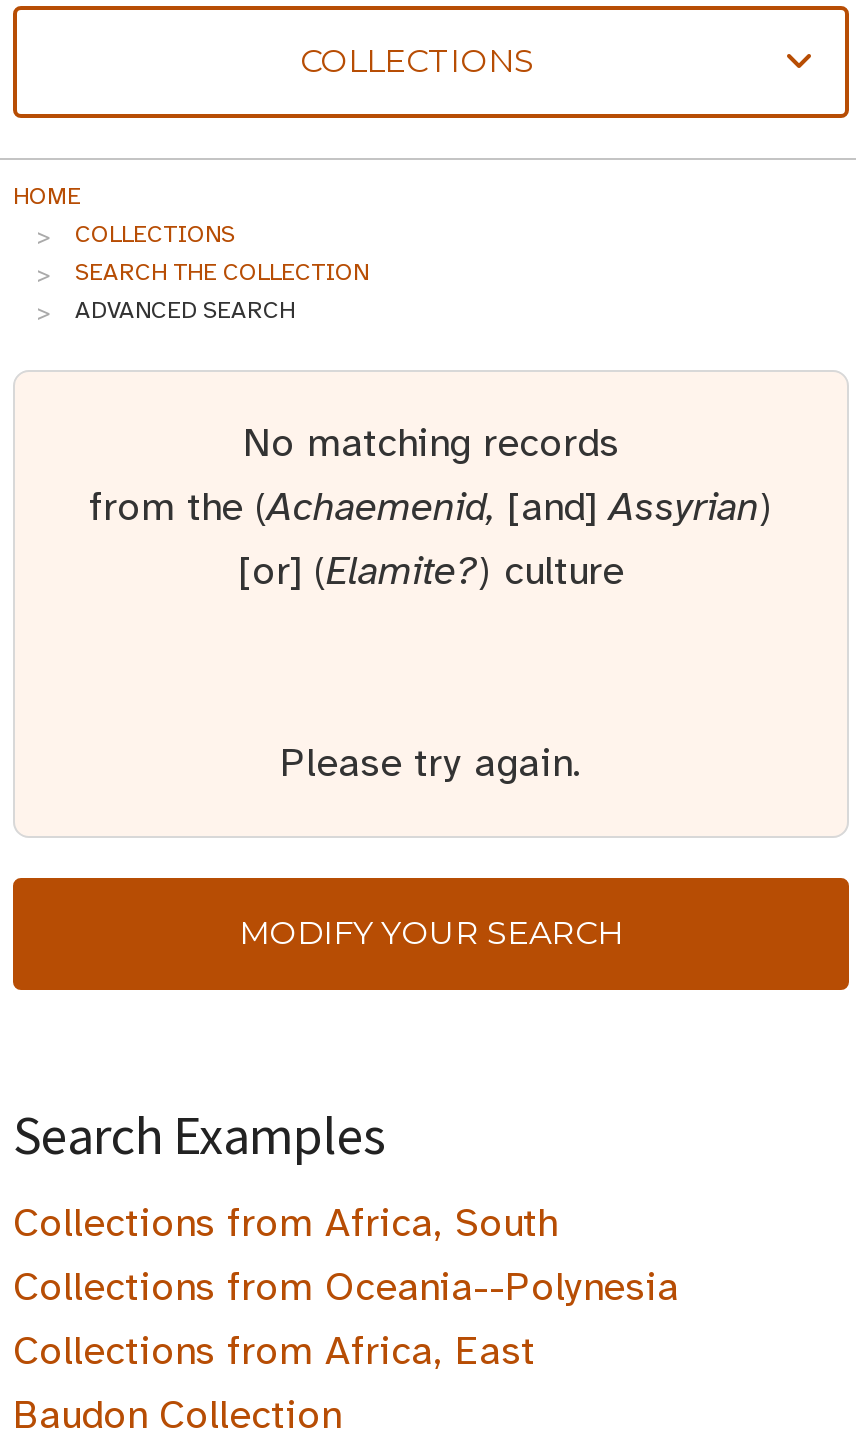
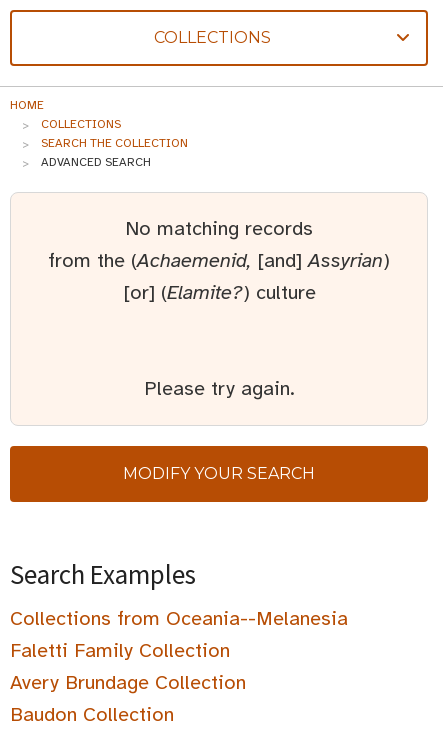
[13,1198,679,1376] Collections from Africa, South | Collections from Oceania--Polynesia | Collections from Africa, East -> [10,606,348,695] Collections from Oceania--Melanesia | Faletti Family Collection | Avery Brundage Collection

